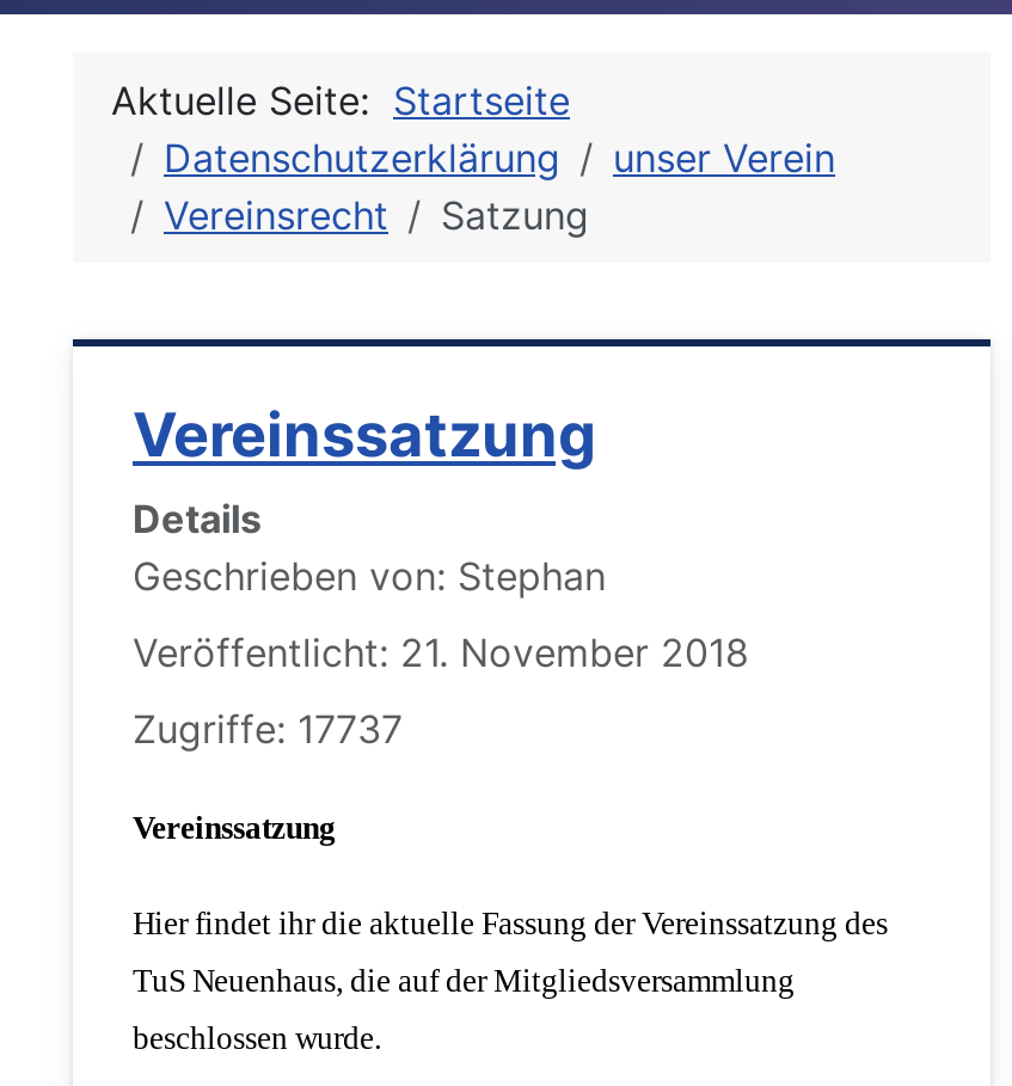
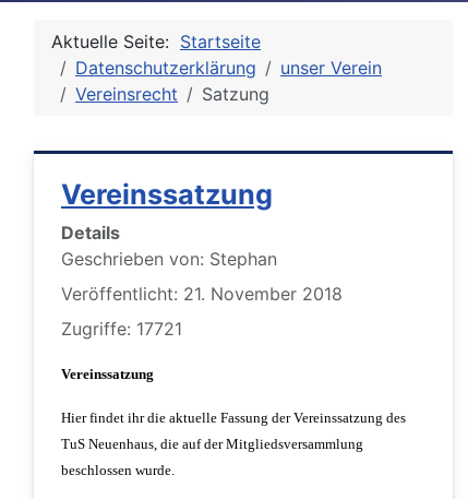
[133,704,403,752] Zugriffe: 17737 -> [61,317,182,339] Zugriffe: 17721

